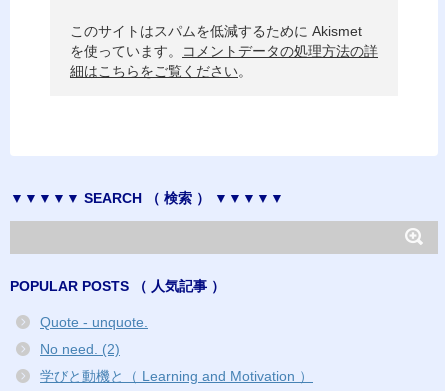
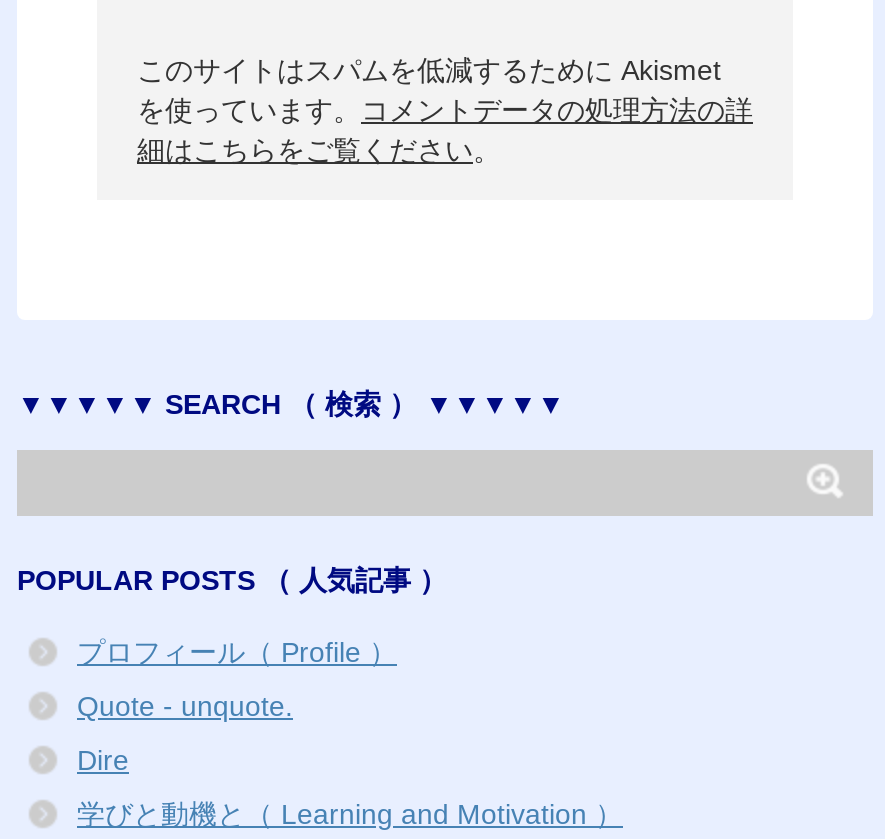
none -> [77,636,397,668] プロフィール（ Profile ）
[40,341,120,357] No need. (2) -> [77,744,129,776] Dire

